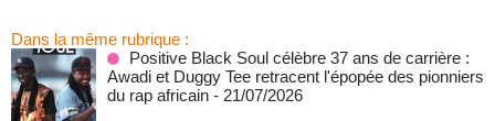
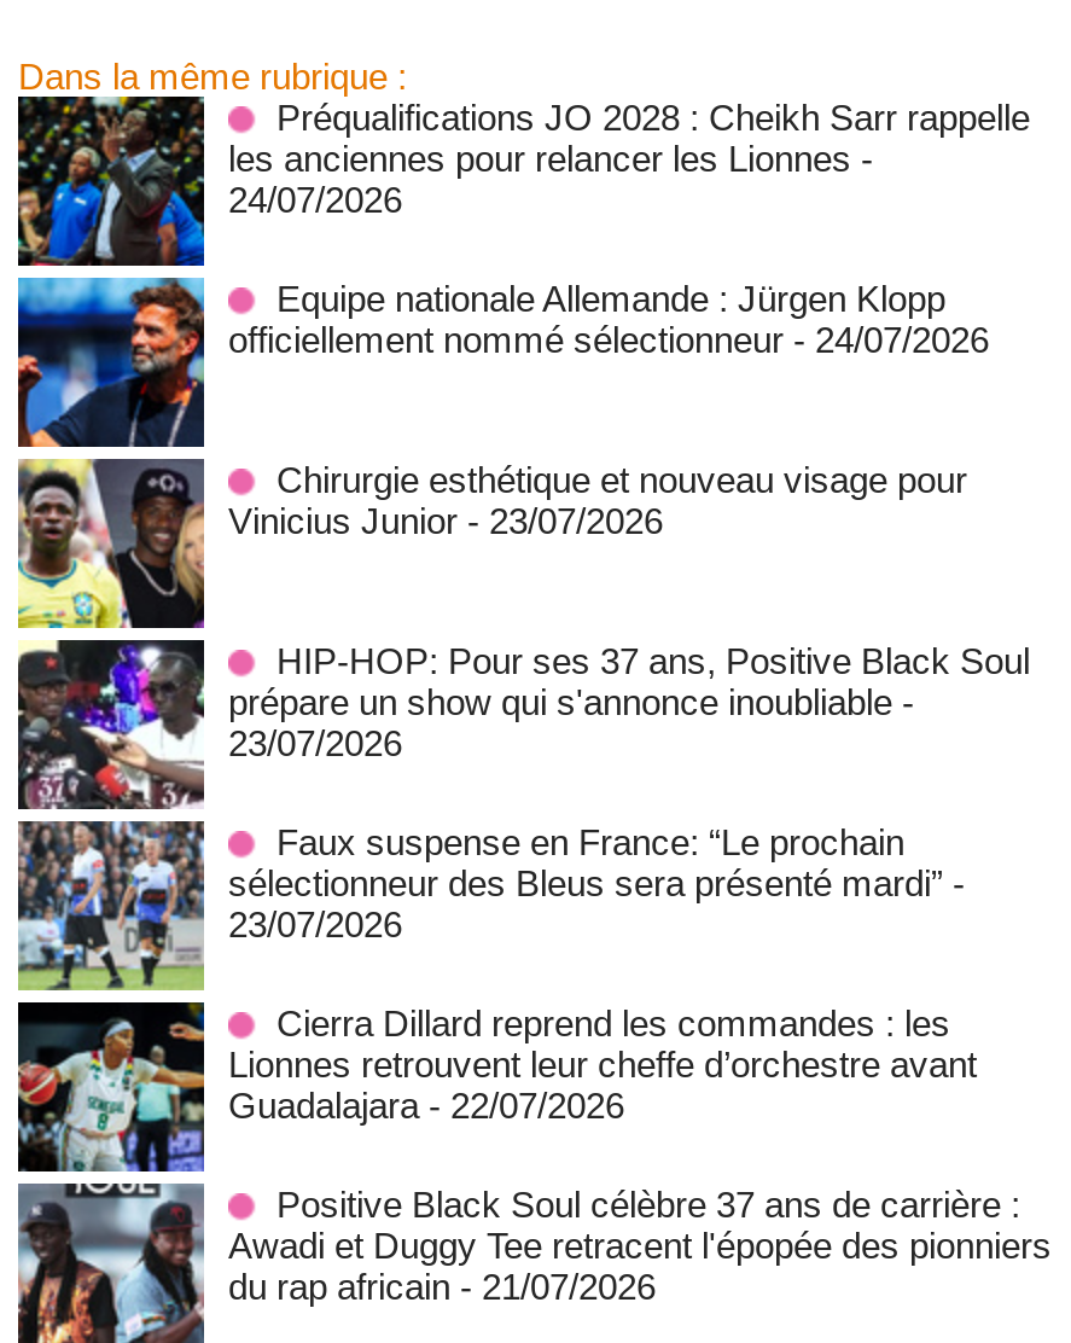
none -> [16,97,1030,1188] [image] | Préqualifications JO 2028 : Cheikh Sarr rappelle | les anciennes pour relancer les Lionnes - | 24/07/2026 | Equipe nationale Allemande : Jürgen Klopp | officiellement nommé sélectionneur - 24/07/2026 | Chirurgie esthétique et nouveau visage pour | Vinicius Junior - 23/07/2026 | HIP-HOP: Pour ses 37 ans, Positive Black Soul | prépare un show qui s'annonce inoubliable - | 23/07/2026 | Faux suspense en France: “Le prochain | sélectionneur des Bleus sera présenté mardi” - | 23/07/2026 | Cierra Dillard reprend les commandes : les | Lionnes retrouvent leur cheffe d’orchestre avant | Guadalajara - 22/07/2026

